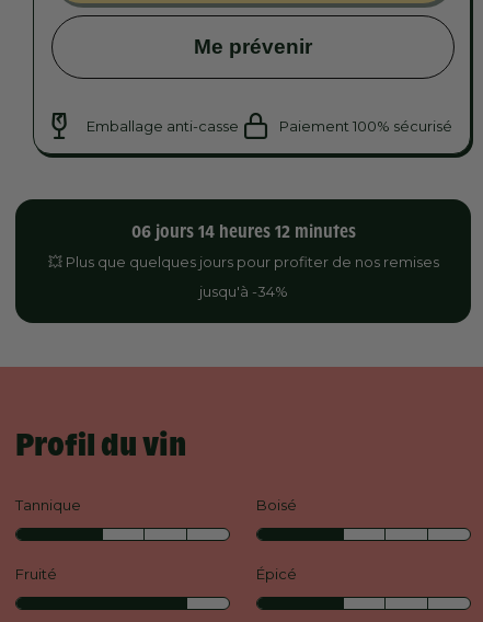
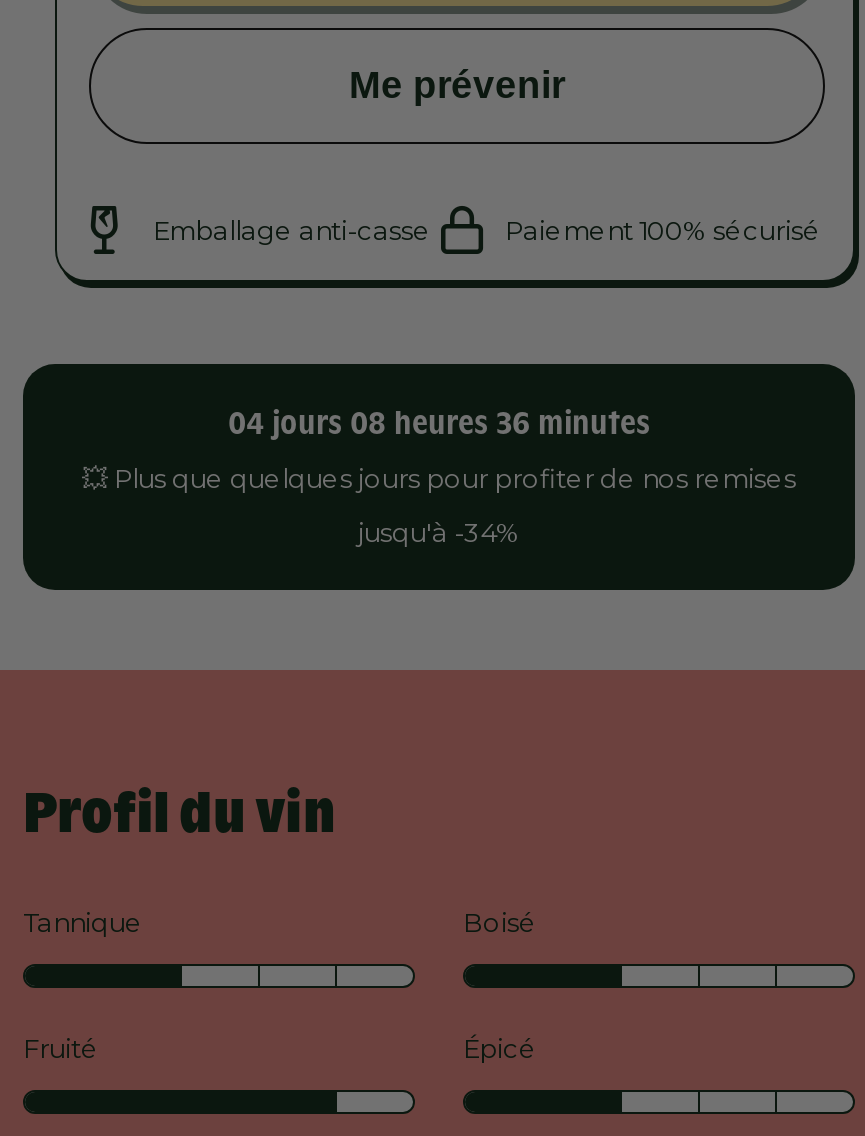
[131,220,355,242] 06 jours 14 heures 12 minutes -> [228,402,650,442] 04 jours 08 heures 36 minutes

